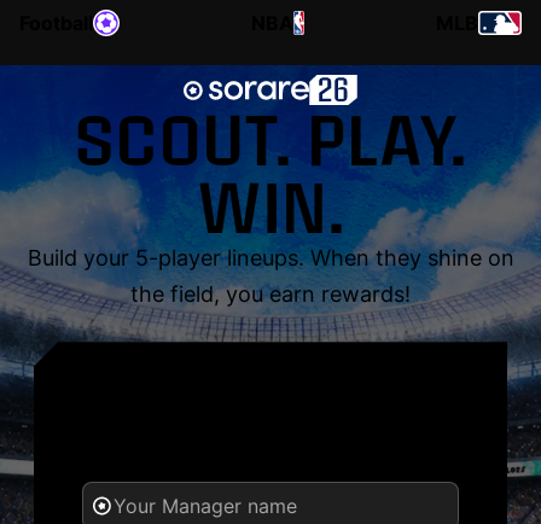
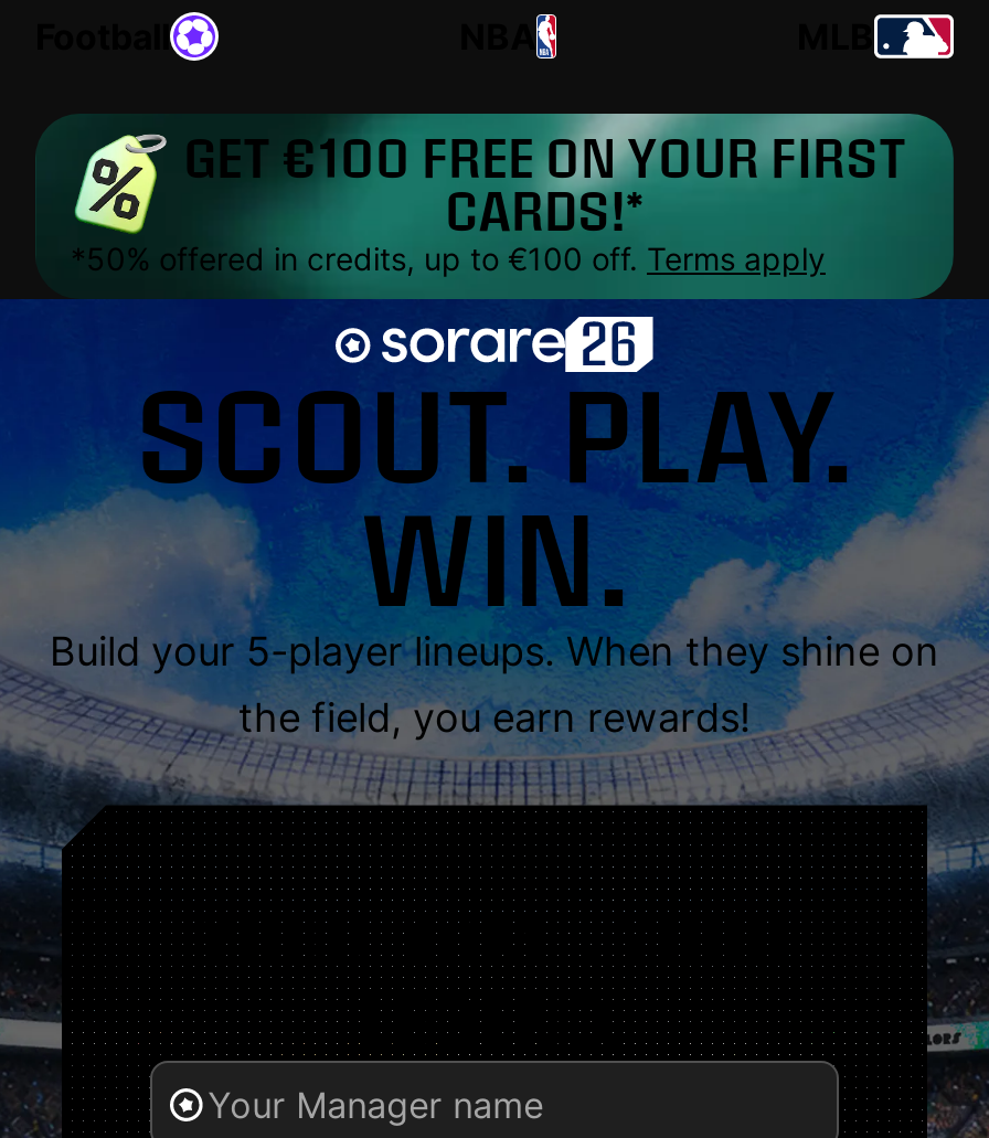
none -> [38,116,905,277] [image] | GET €100 FREE ON YOUR FIRST | CARDS!* | *50% offered in credits, up to €100 off. Terms apply

